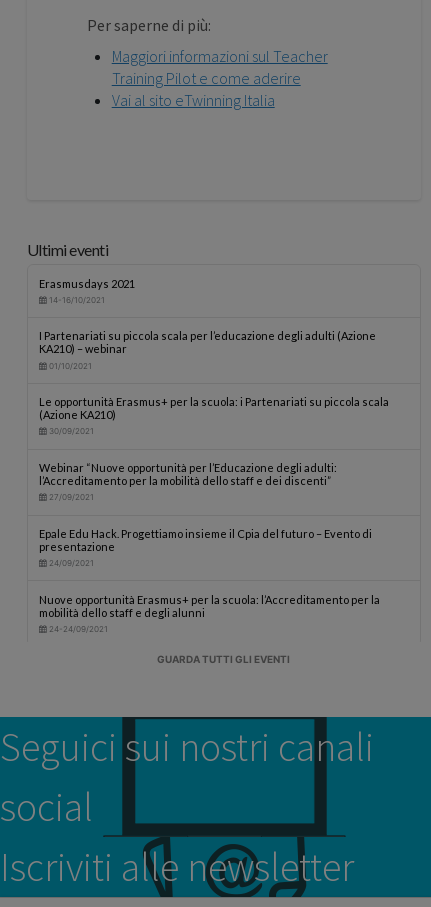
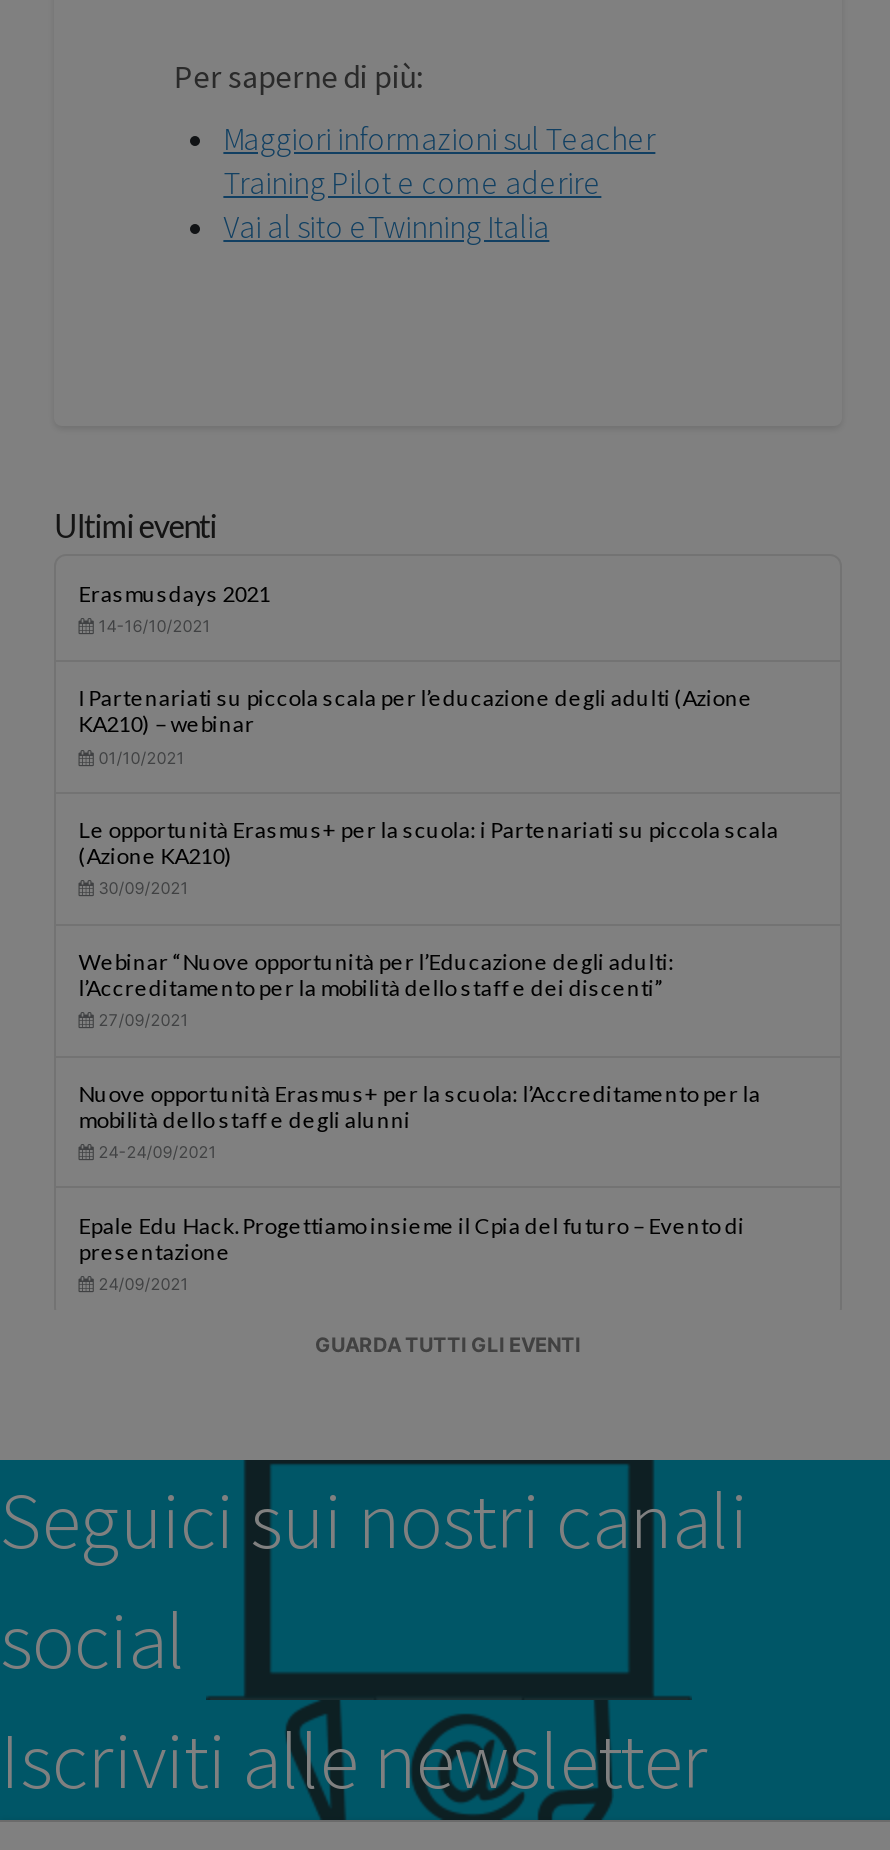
moved [39,527,372,568] -> [78,1211,744,1294]: Epale Edu Hack. Progettiamo insieme il Cpia del futuro – Evento di | presentazione | 24/09/2021
moved [39,593,380,634] -> [78,1080,760,1162]: Nuove opportunità Erasmus+ per la scuola: l’Accreditamento per la | mobilità dello staff e degli alunni | 24-24/09/2021

